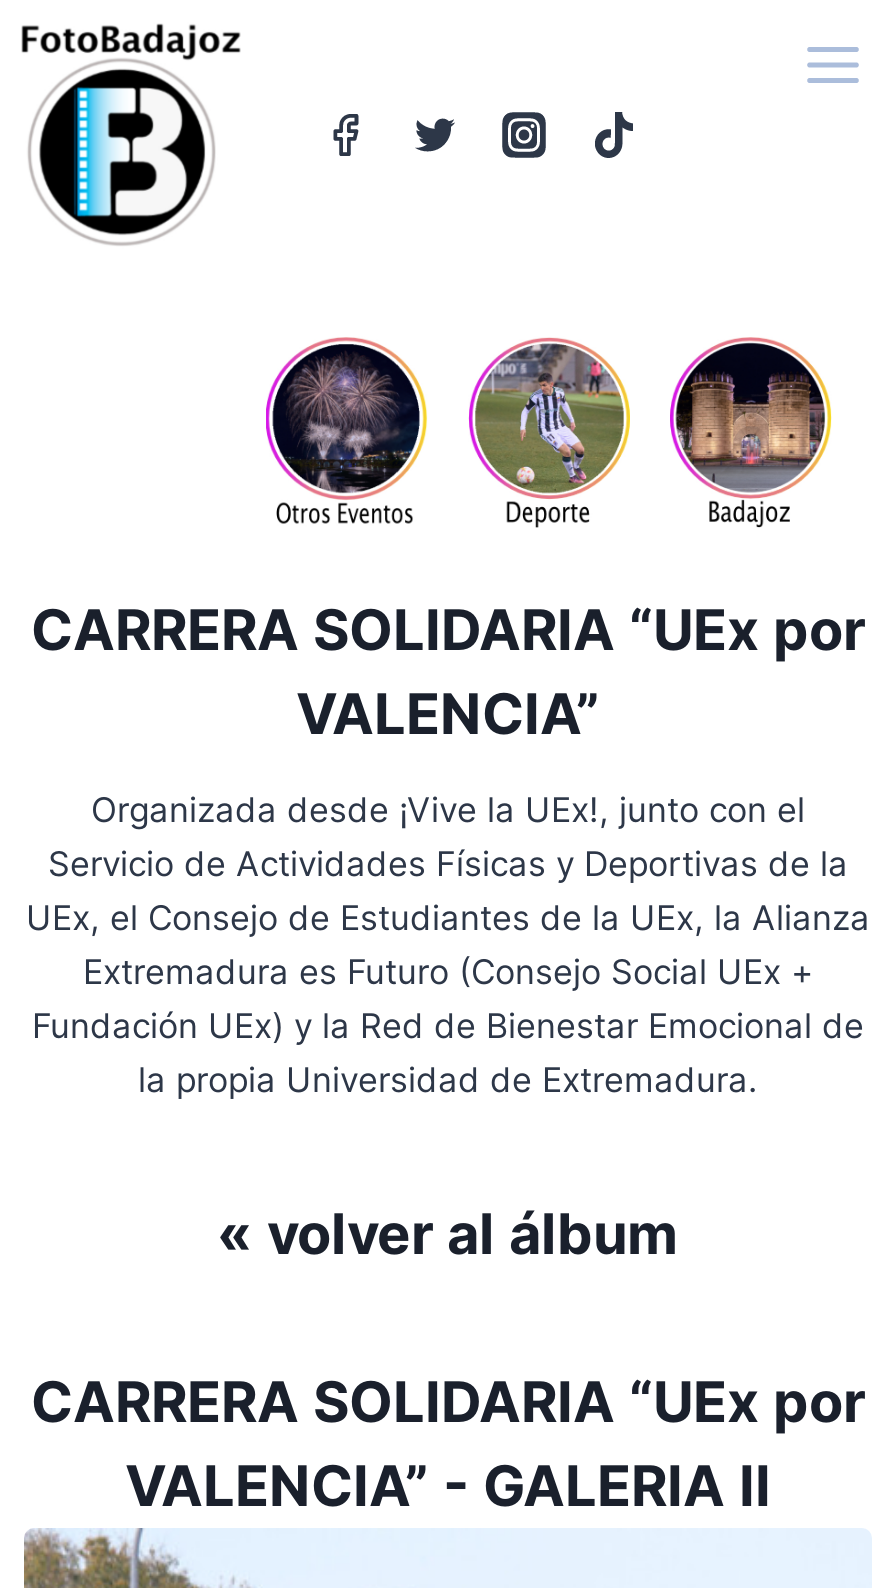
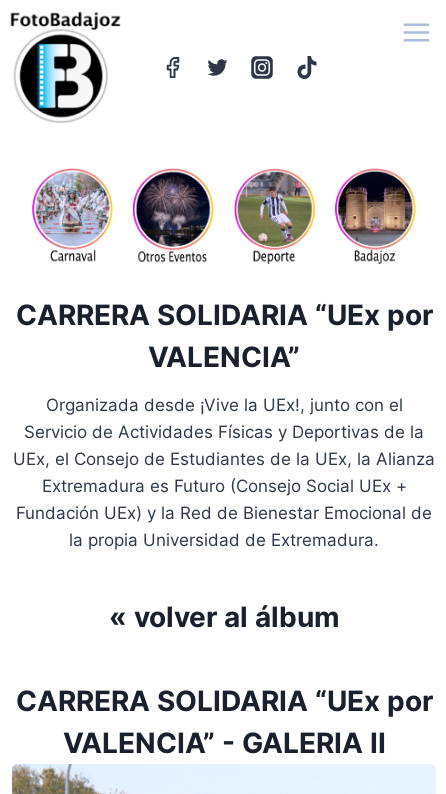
none -> [31,168,114,262] [image]

